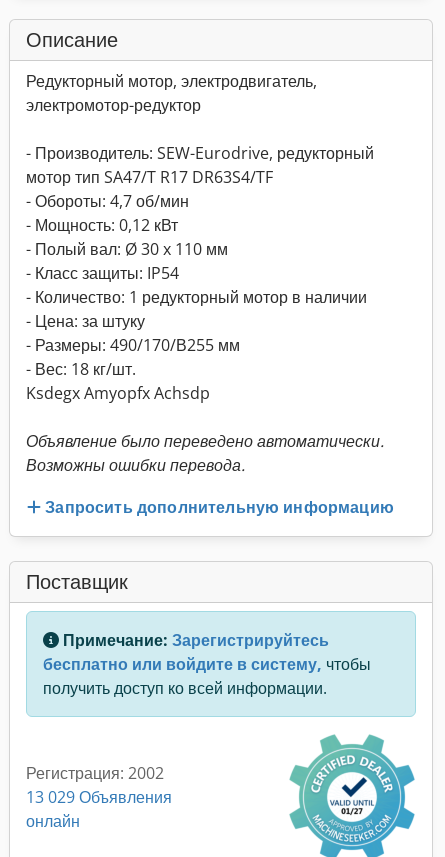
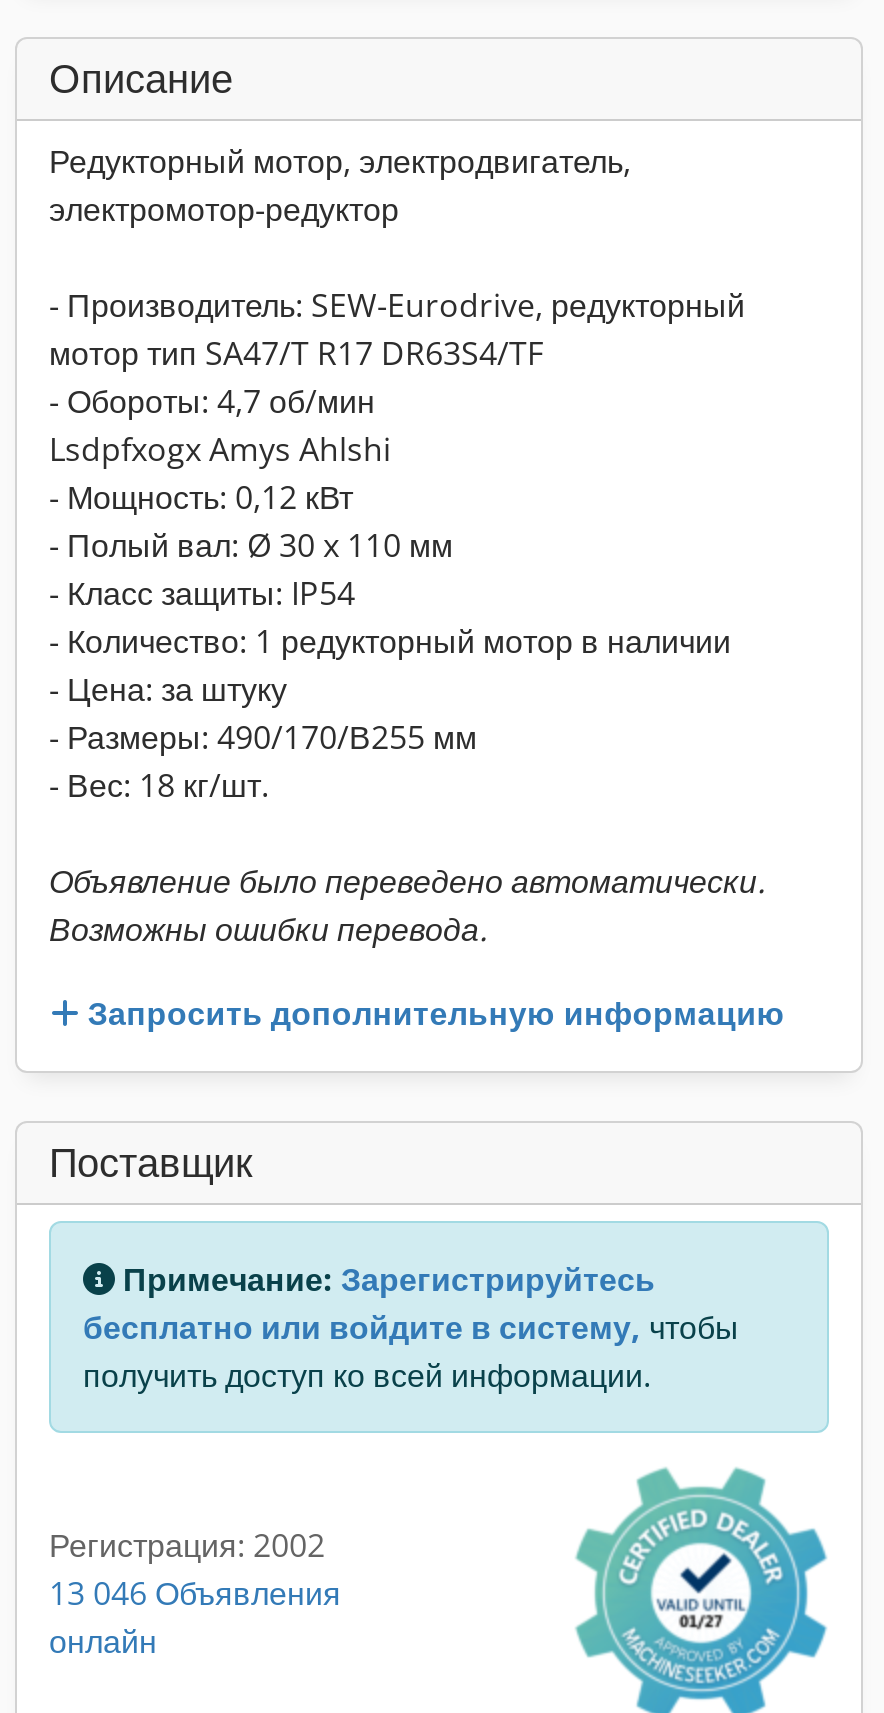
none -> [49,427,391,471] Lsdpfxogx Amys Ahlshi
moved [26,214,367,380] -> [49,475,731,807]: - Мощность: 0,12 кВт | - Полый вал: Ø 30 x 110 мм | - Класс защиты: IP54 | - Количество: 1 редукторный мотор в наличии | - Цена: за штуку | - Размеры: 490/170/В255 мм | - Вес: 18 кг/шт.
[26,382,210,404] Ksdegx Amyopfx Achsdp -> none
[26,786,172,808] 13 029 Объявления -> [49,1570,341,1614] 13 046 Объявления

